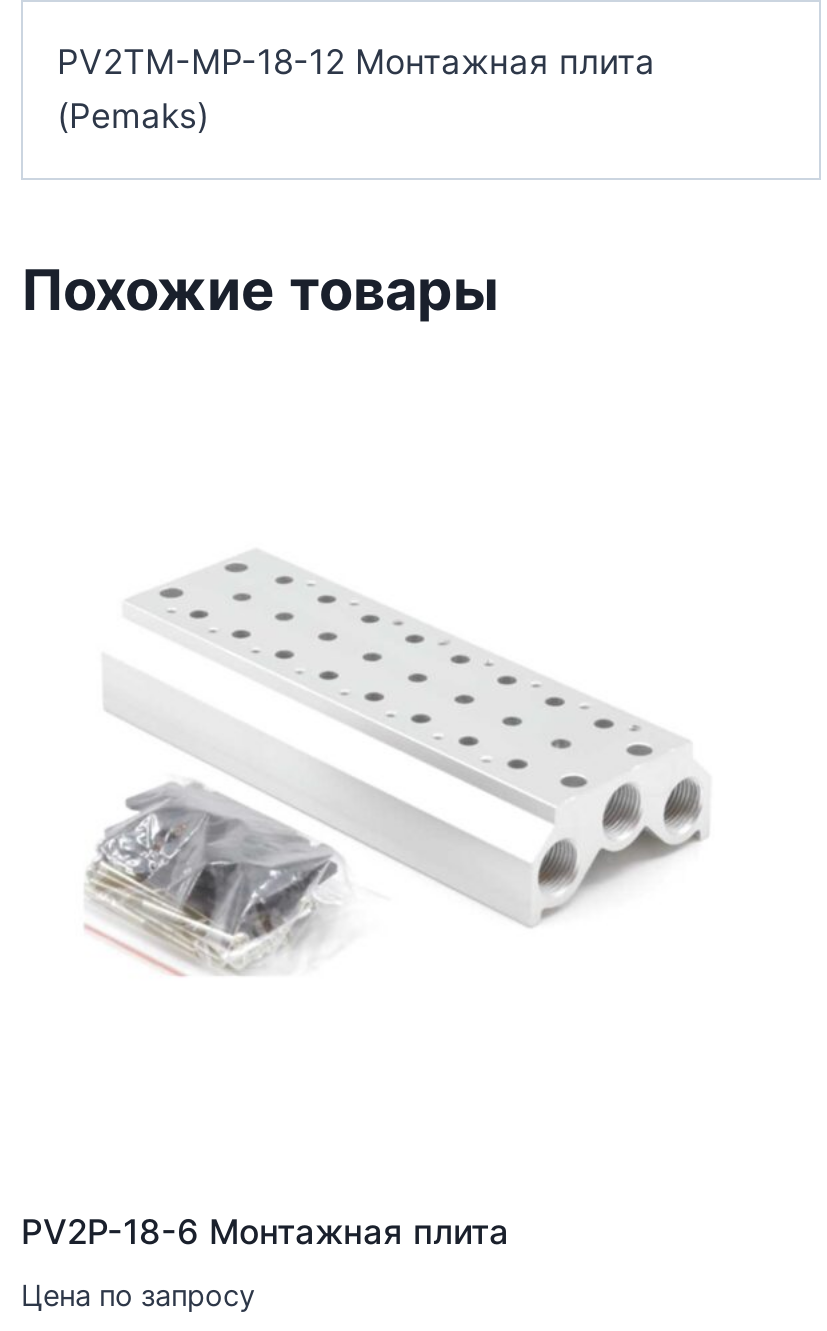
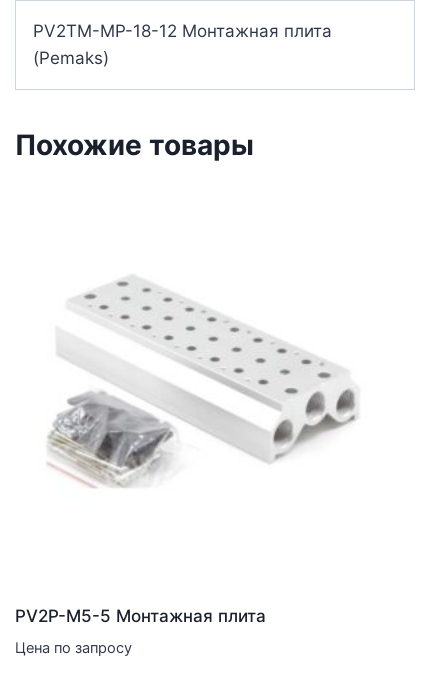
[21,1212,509,1252] PV2P-18-6 Монтажная плита -> [15,606,266,626] PV2P-M5-5 Монтажная плита

